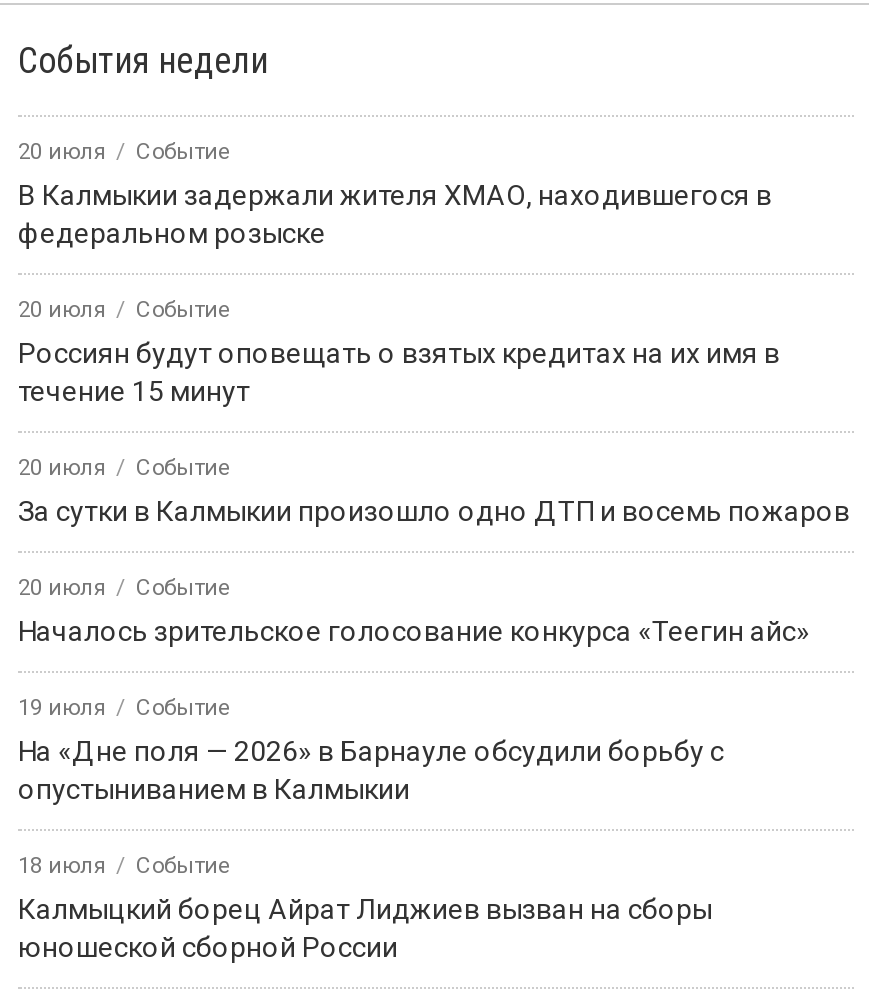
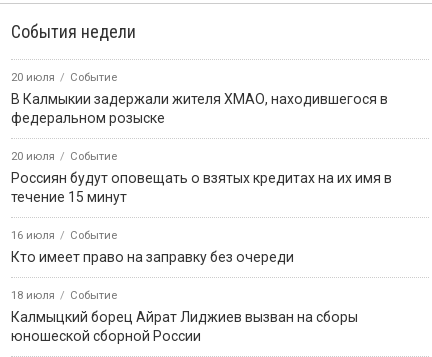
[18,456,230,482] 20 июля Событие -> [11,229,117,242] 16 июля Событие
[18,496,850,806] За сутки в Калмыкии произошло одно ДТП и восемь пожаров | 20 июля | Событие | Началось зрительское голосование конкурса «Теегин айс» | 19 июля | Событие | На «Дне поля — 2026» в Барнауле обсудили борьбу с | опустыниванием в Калмыкии -> [11,249,294,265] Кто имеет право на заправку без очереди

